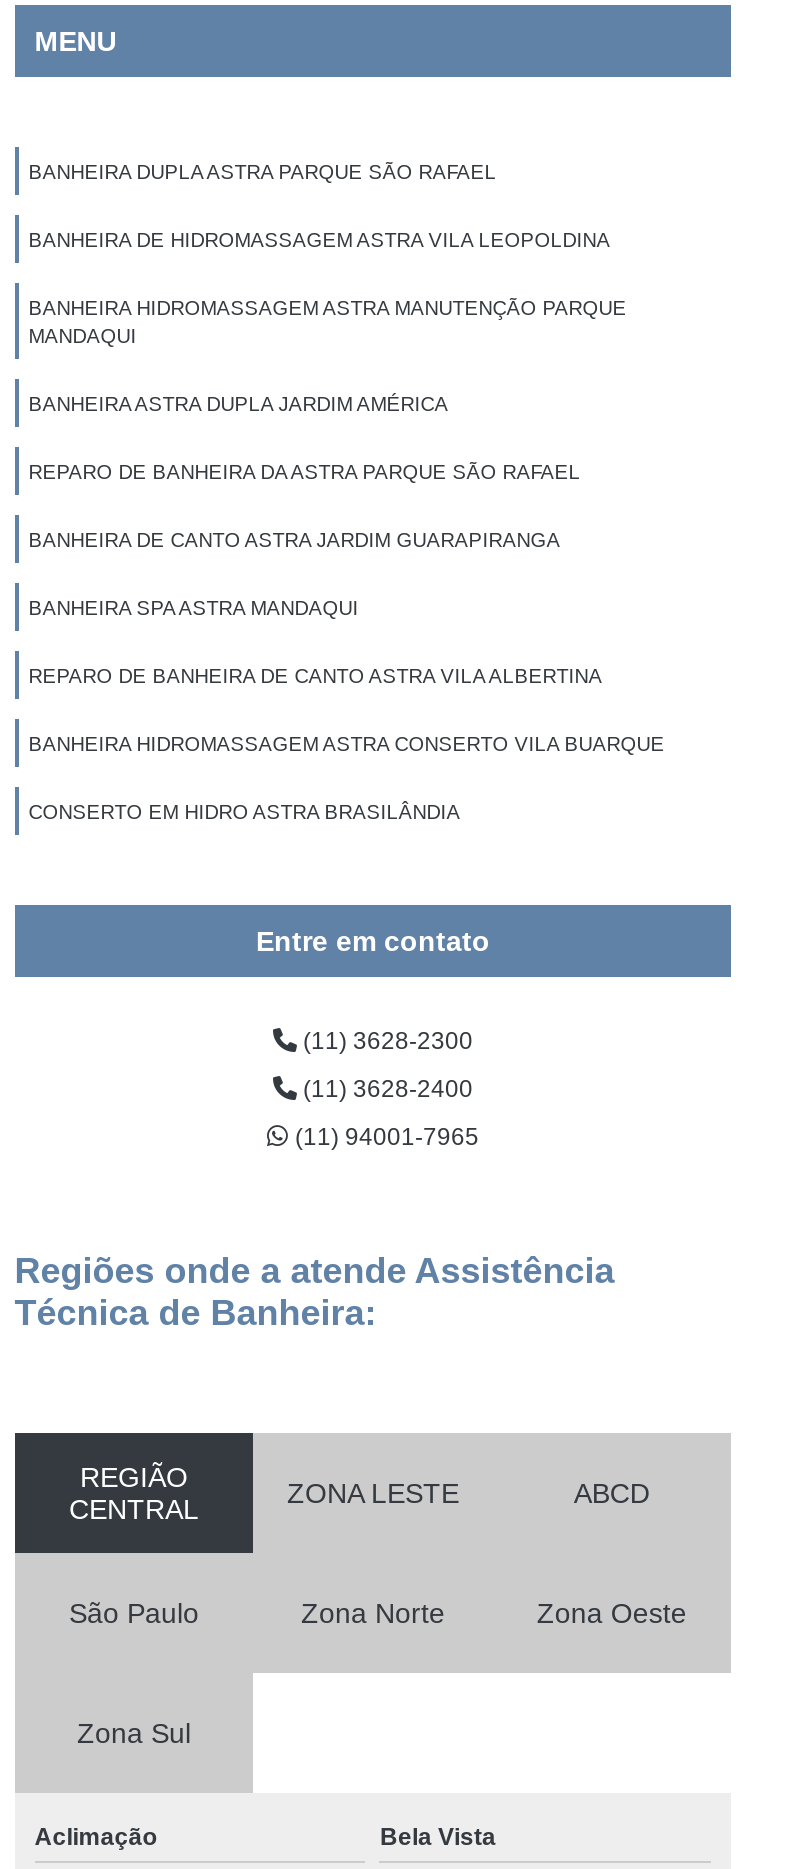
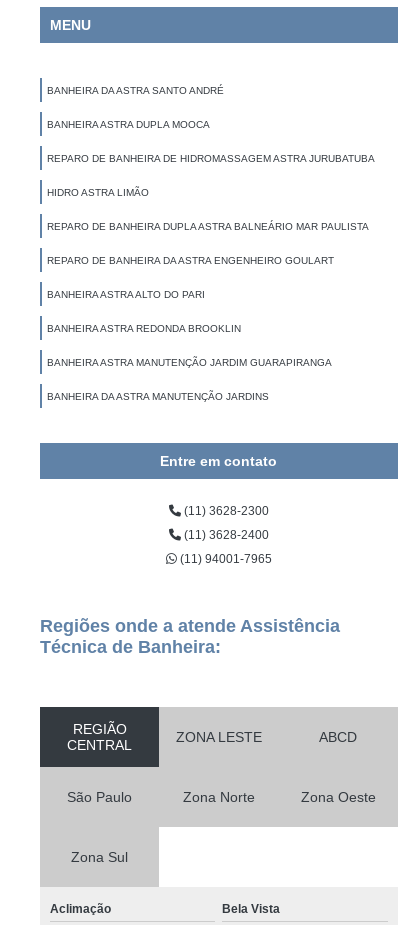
[29,161,497,183] BANHEIRA DUPLA ASTRA PARQUE SÃO RAFAEL -> [47,85,224,96] BANHEIRA DA ASTRA SANTO ANDRÉ
[29,229,611,251] BANHEIRA DE HIDROMASSAGEM ASTRA VILA LEOPOLDINA -> [47,119,210,130] BANHEIRA ASTRA DUPLA MOOCA
[29,297,627,347] BANHEIRA HIDROMASSAGEM ASTRA MANUTENÇÃO PARQUE | MANDAQUI -> [47,153,375,164] REPARO DE BANHEIRA DE HIDROMASSAGEM ASTRA JURUBATUBA
[29,393,449,415] BANHEIRA ASTRA DUPLA JARDIM AMÉRICA -> [47,187,149,198] HIDRO ASTRA LIMÃO
[29,461,581,483] REPARO DE BANHEIRA DA ASTRA PARQUE SÃO RAFAEL -> [47,221,369,232] REPARO DE BANHEIRA DUPLA ASTRA BALNEÁRIO MAR PAULISTA
[29,529,561,551] BANHEIRA DE CANTO ASTRA JARDIM GUARAPIRANGA -> [47,255,334,266] REPARO DE BANHEIRA DA ASTRA ENGENHEIRO GOULART
[29,597,359,619] BANHEIRA SPA ASTRA MANDAQUI -> [47,289,205,300] BANHEIRA ASTRA ALTO DO PARI
[29,665,603,687] REPARO DE BANHEIRA DE CANTO ASTRA VILA ALBERTINA -> [47,323,241,334] BANHEIRA ASTRA REDONDA BROOKLIN
[29,733,665,755] BANHEIRA HIDROMASSAGEM ASTRA CONSERTO VILA BUARQUE -> [47,357,332,368] BANHEIRA ASTRA MANUTENÇÃO JARDIM GUARAPIRANGA
[29,801,461,823] CONSERTO EM HIDRO ASTRA BRASILÂNDIA -> [47,391,269,402] BANHEIRA DA ASTRA MANUTENÇÃO JARDINS

